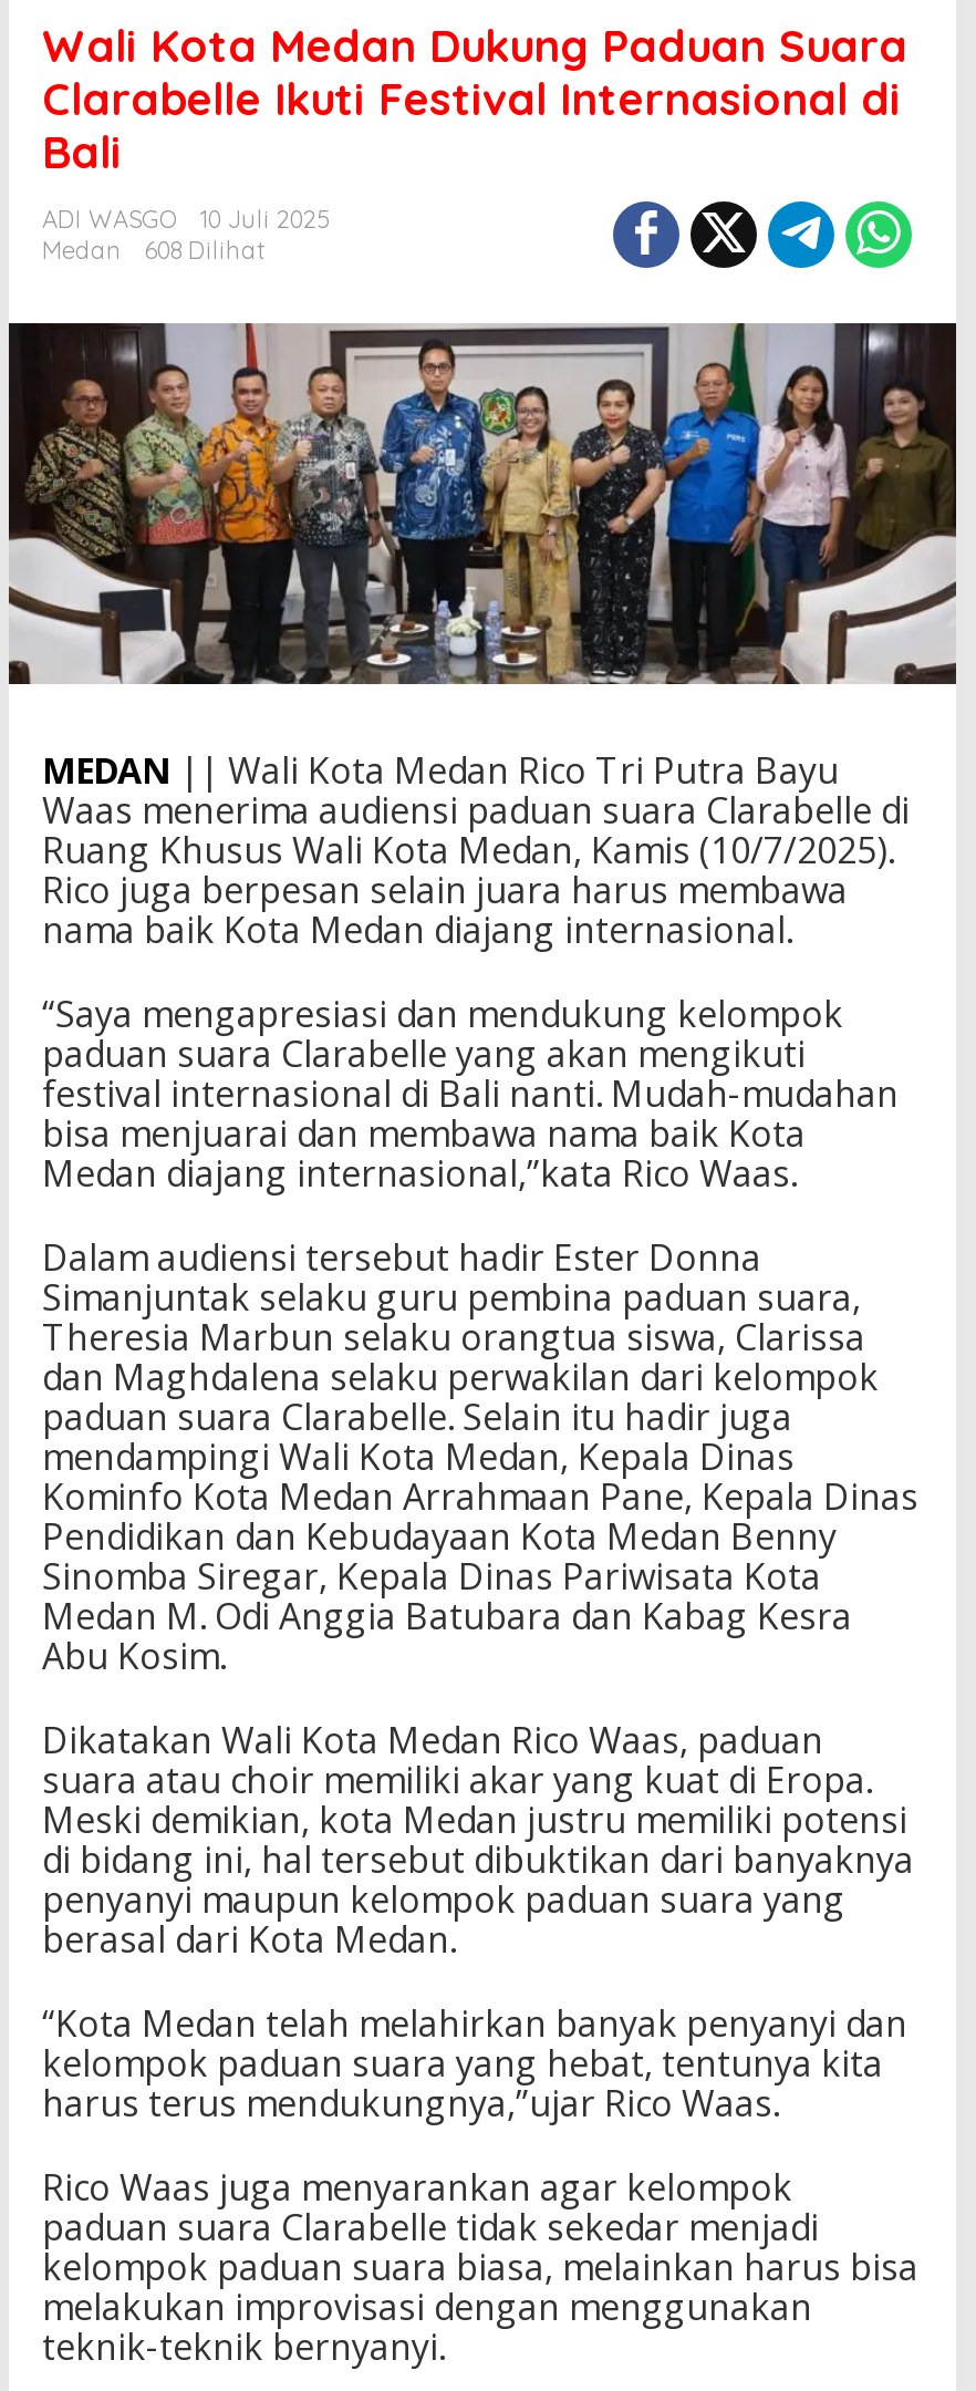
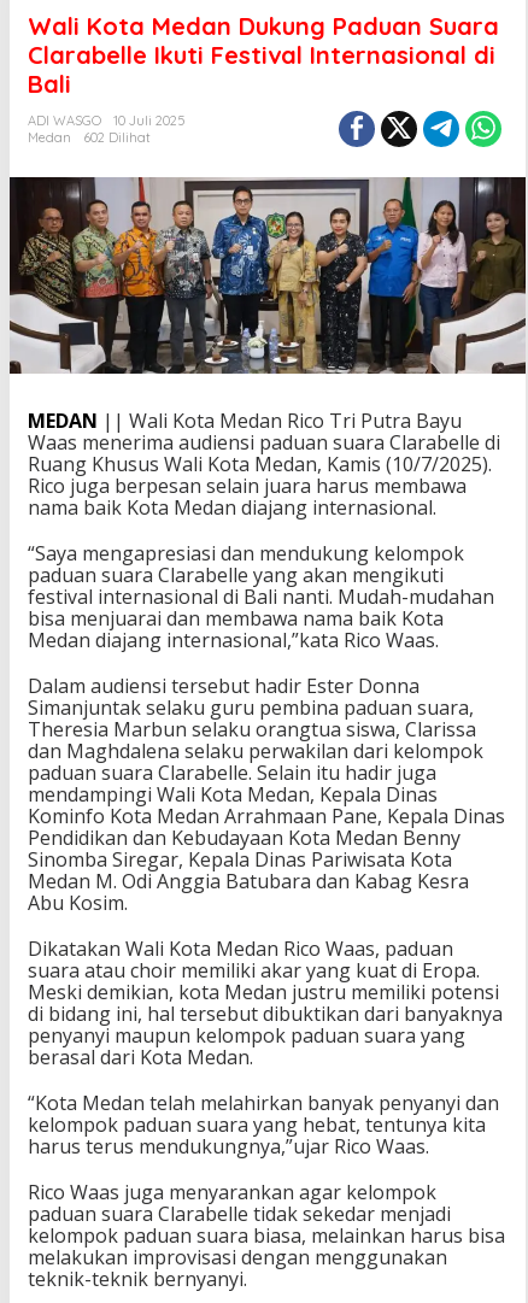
[42,235,266,266] Medan 608 Dilihat -> [28,129,151,146] Medan 602 Dilihat

